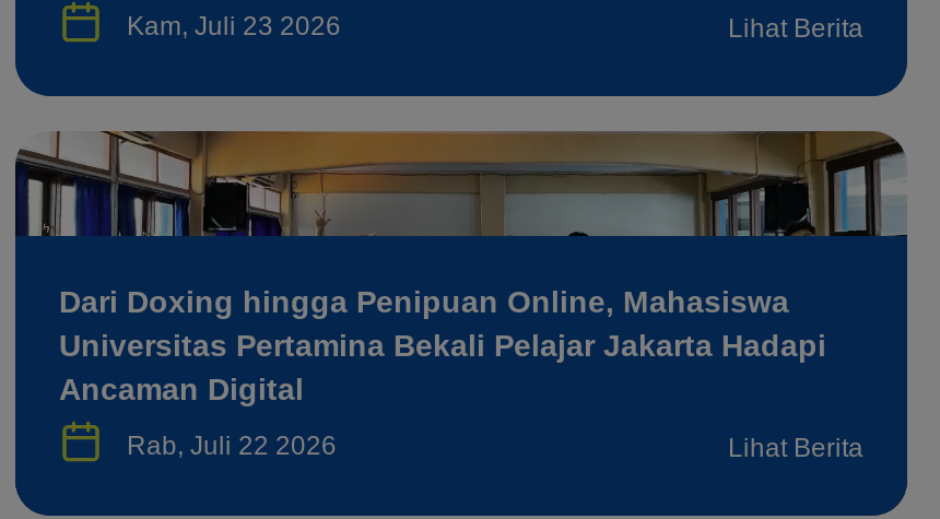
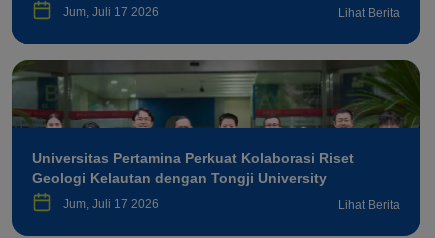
[127,12,341,42] Kam, Juli 23 2026 -> [63,5,159,19] Jum, Juli 17 2026
[13,129,909,407] [image] | Dari Doxing hingga Penipuan Online, Mahasiswa | Universitas Pertamina Bekali Pelajar Jakarta Hadapi | Ancaman Digital -> [11,59,421,186] [image] | Universitas Pertamina Perkuat Kolaborasi Riset | Geologi Kelautan dengan Tongji University
[127,431,337,462] Rab, Juli 22 2026 -> [63,197,159,211] Jum, Juli 17 2026

